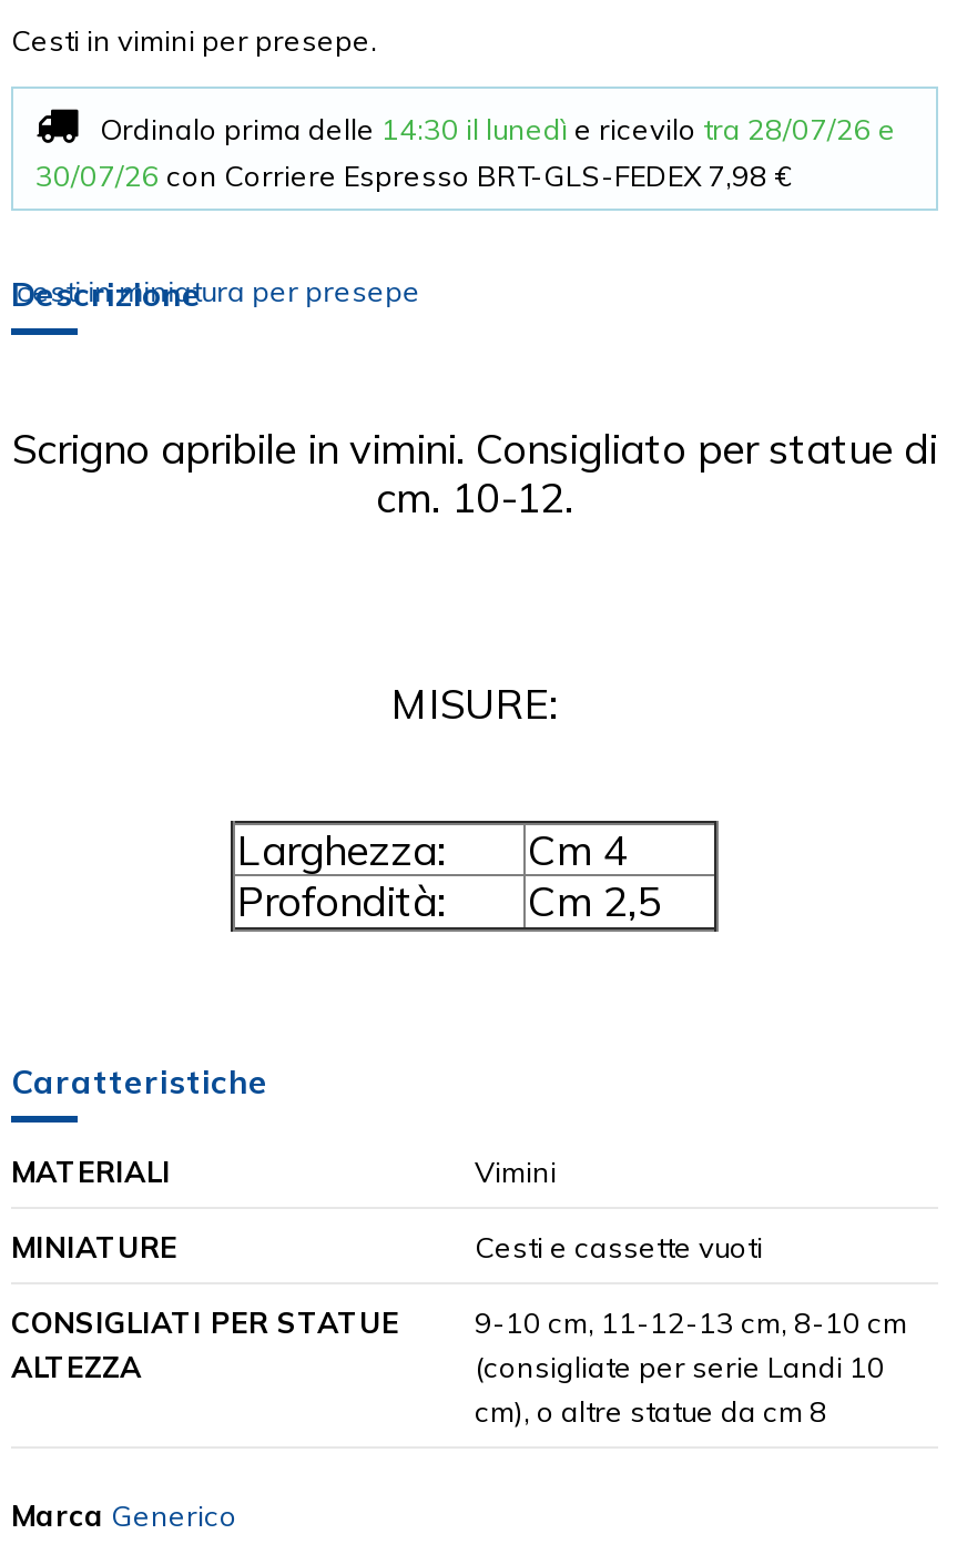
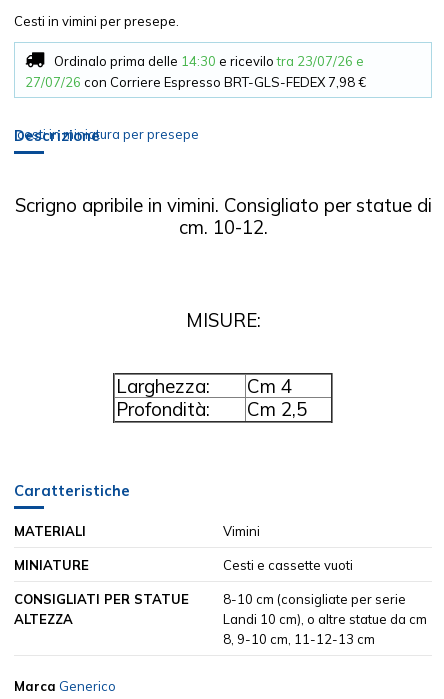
[35,110,896,192] Ordinalo prima delle 14:30 il lunedì e ricevilo tra 28/07/26 e | 30/07/26 con Corriere Espresso BRT-GLS-FEDEX 7,98 € -> [25,52,366,89] Ordinalo prima delle 14:30 e ricevilo tra 23/07/26 e | 27/07/26 con Corriere Espresso BRT-GLS-FEDEX 7,98 €
[475,1304,907,1428] 9-10 cm, 11-12-13 cm, 8-10 cm | (consigliate per serie Landi 10 | cm), o altre statue da cm 8 -> [223,591,427,647] 8-10 cm (consigliate per serie | Landi 10 cm), o altre statue da cm | 8, 9-10 cm, 11-12-13 cm

